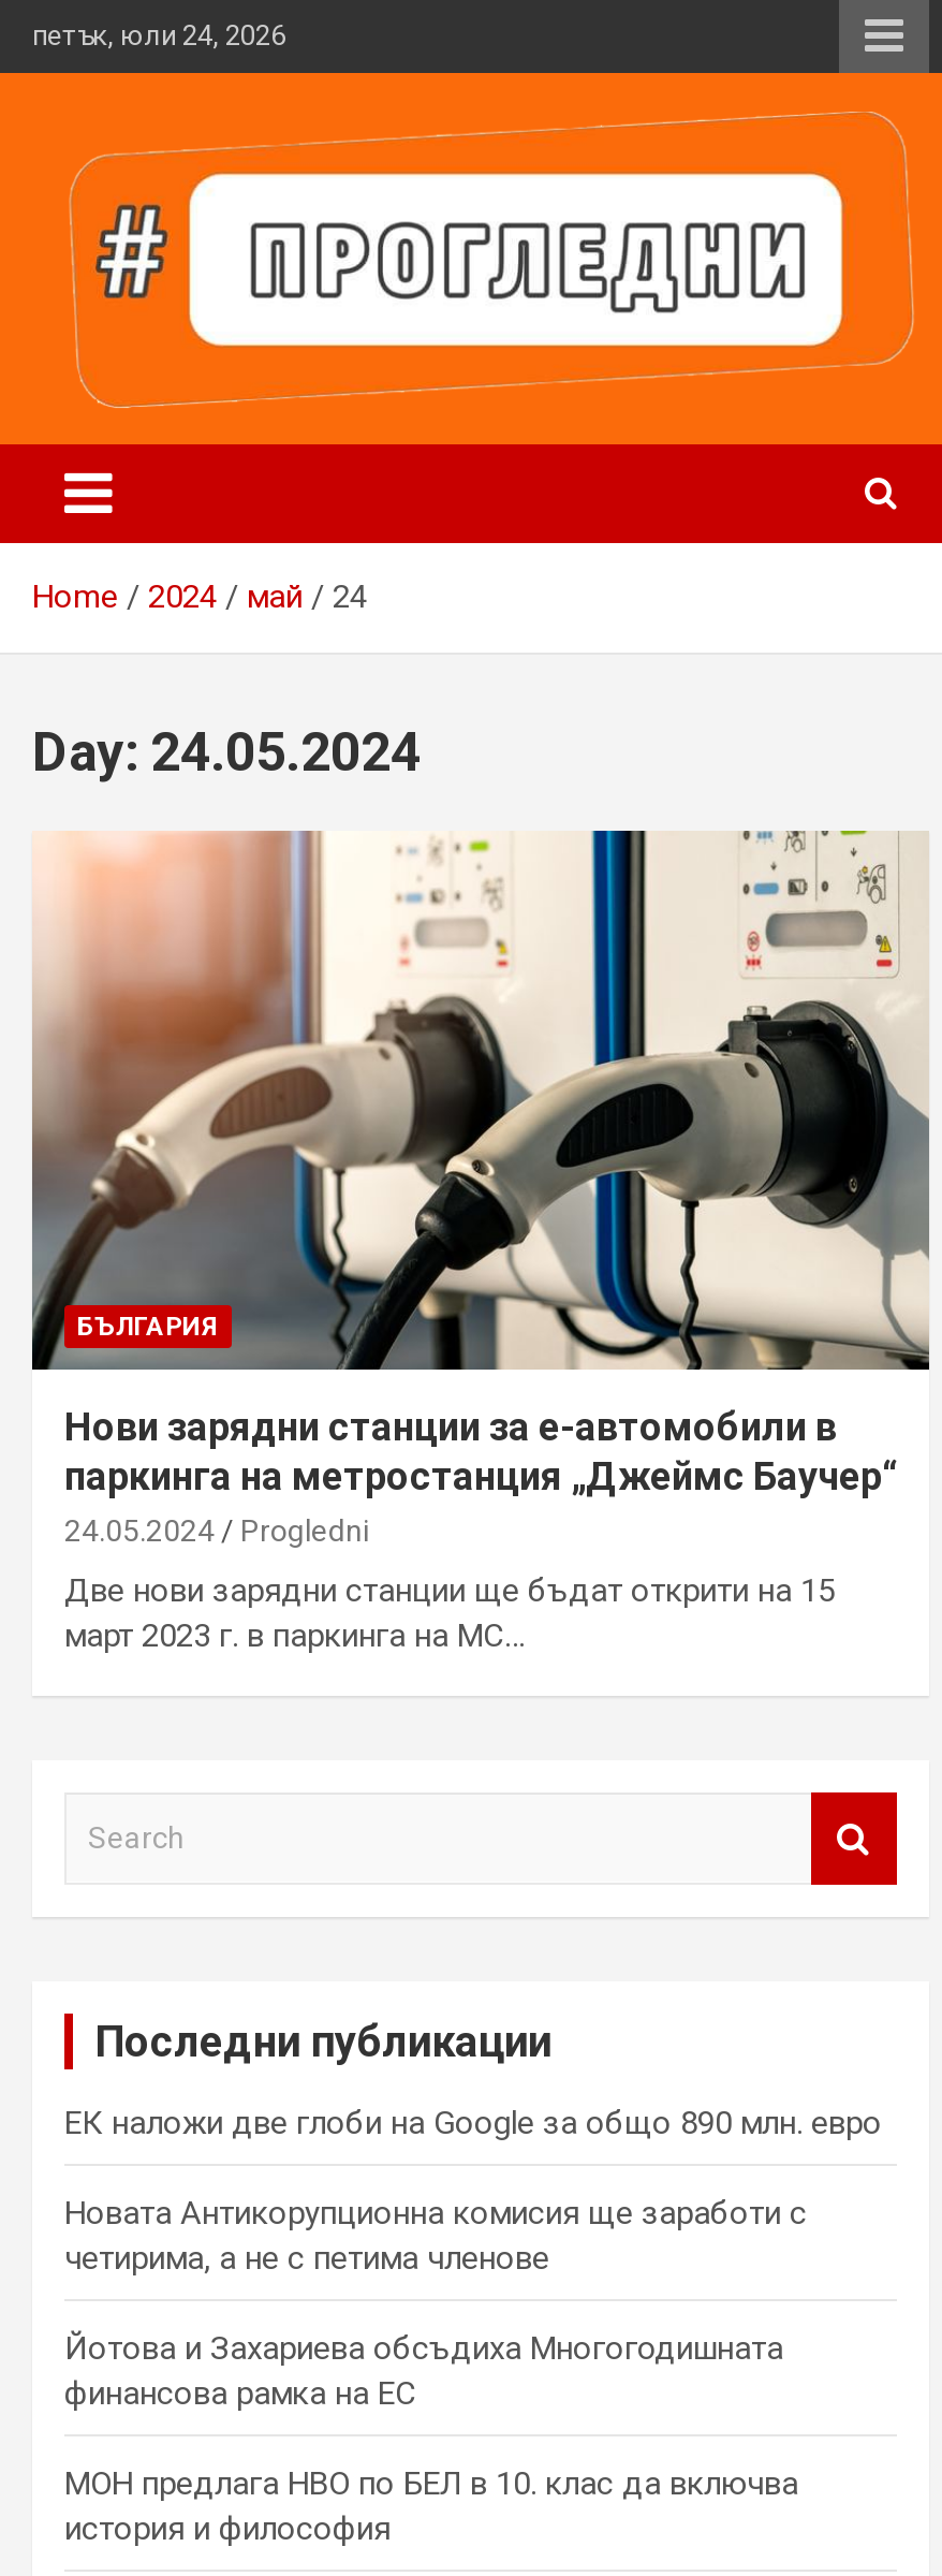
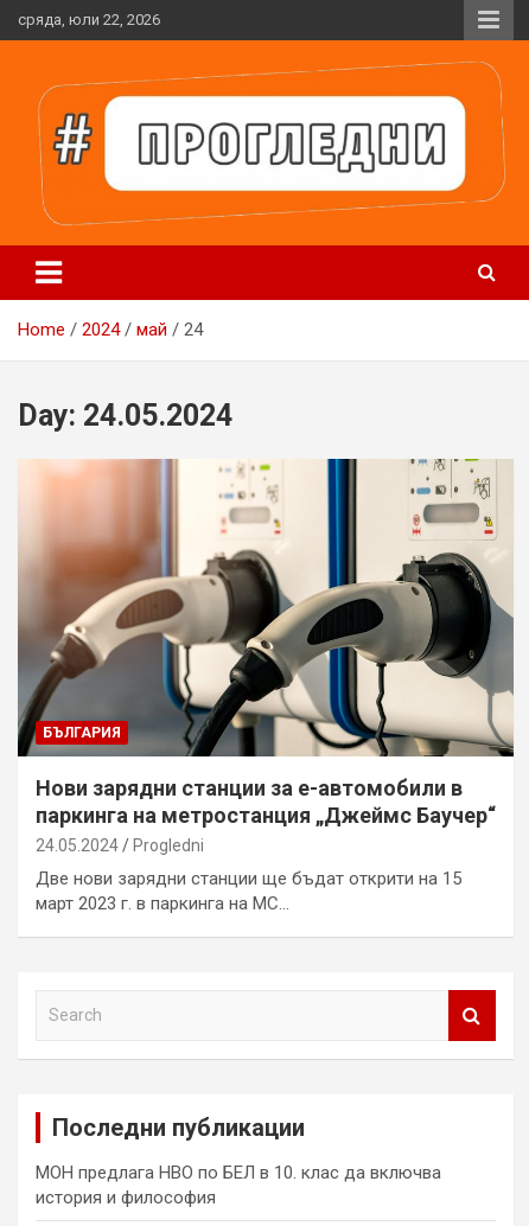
[32,19,285,52] петък, юли 24, 2026 -> [18,11,160,28] сряда, юли 22, 2026
[64,2103,882,2412] ЕК наложи две глоби на Google за общо 890 млн. евро | Новата Антикорупционна комисия ще заработи с | четирима, а не с петима членове | Йотова и Захариева обсъдиха Многогодишната | финансова рамка на ЕС -> none

